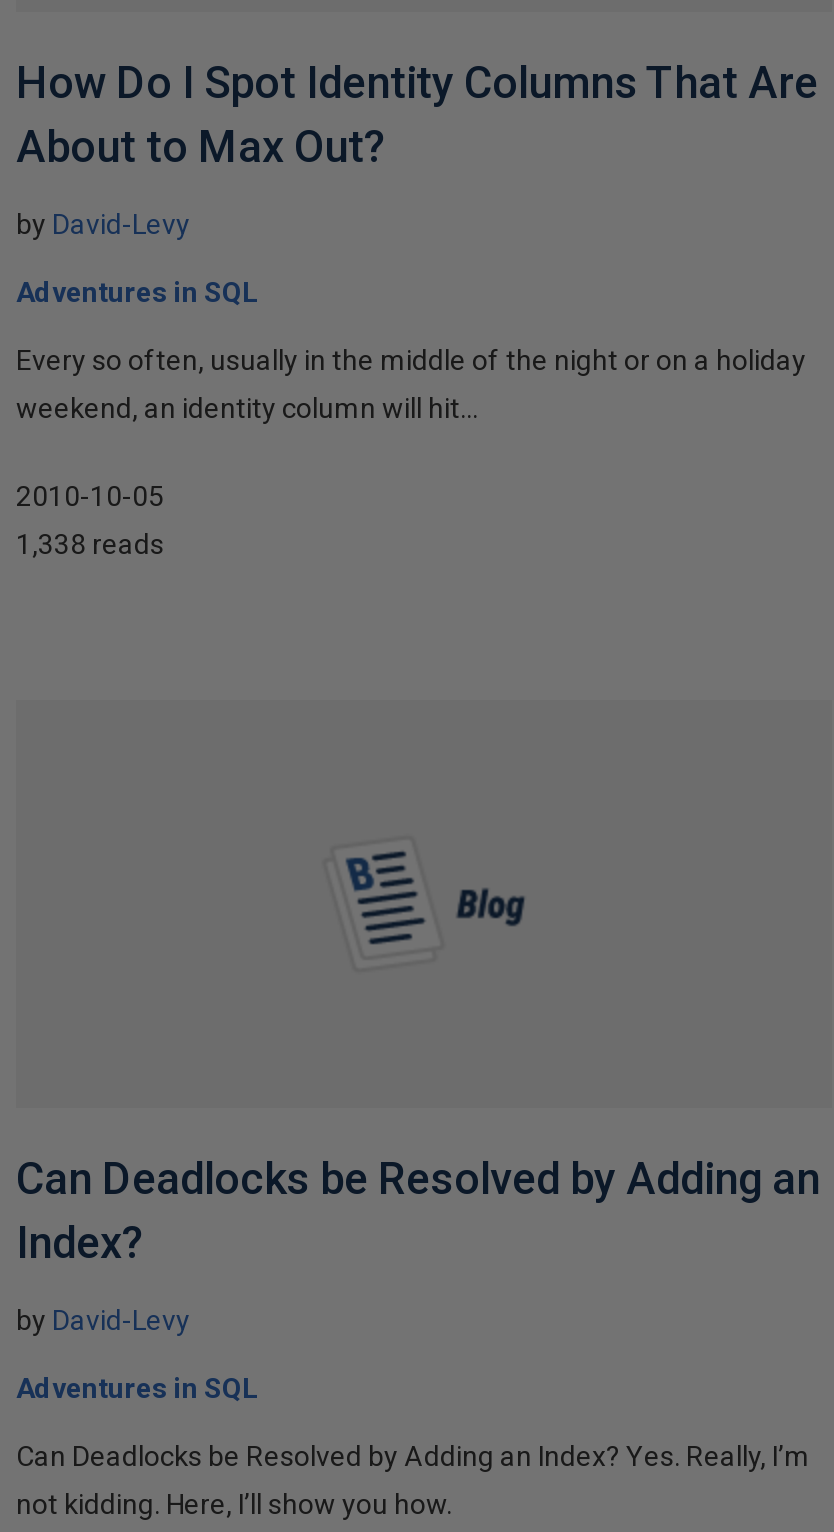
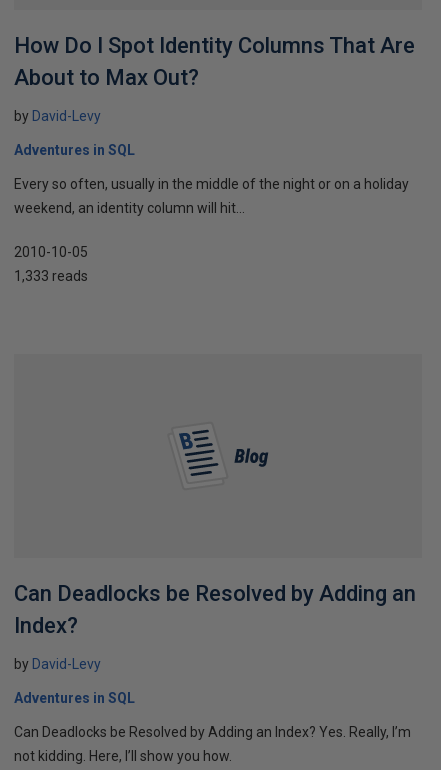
[16,528,164,560] 1,338 reads -> [14,268,88,284] 1,333 reads

